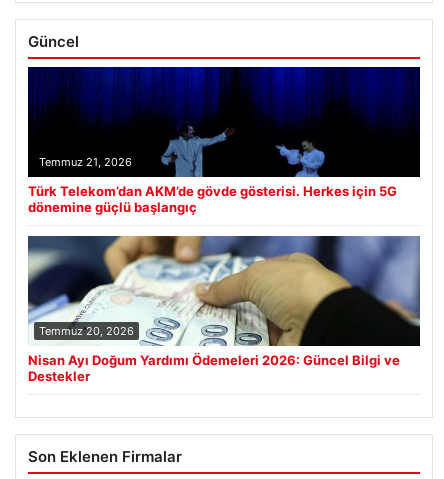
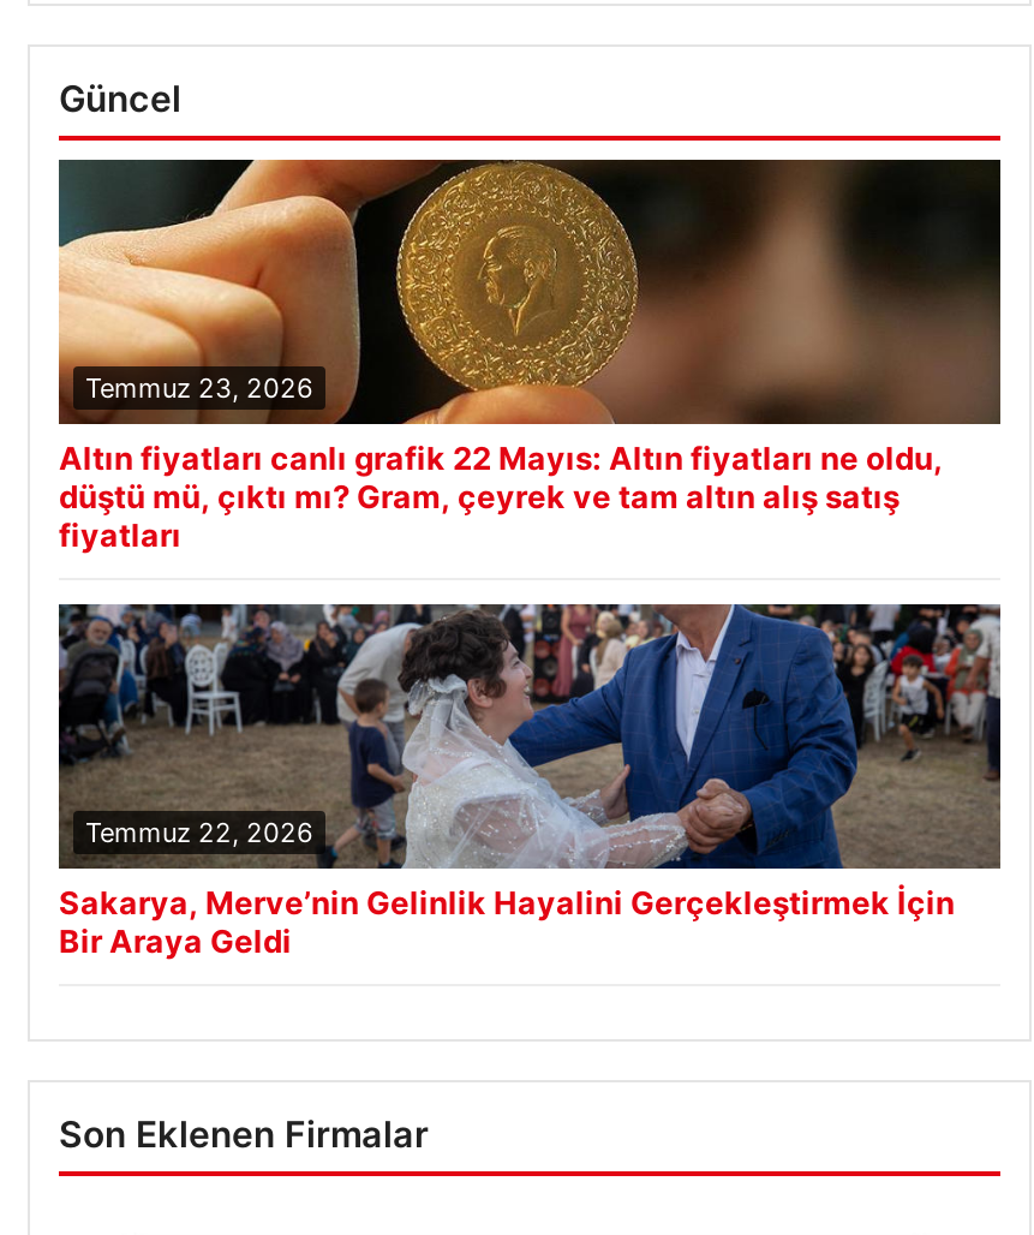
[27,66,420,177] [image] | Temmuz 21, 2026 -> [56,135,1000,423] [image] | Temmuz 23, 2026
[28,183,397,215] Türk Telekom’dan AKM’de gövde gösterisi. Herkes için 5G | dönemine güçlü başlangıç -> [59,439,943,555] Altın fiyatları canlı grafik 22 Mayıs: Altın fiyatları ne oldu, | düştü mü, çıktı mı? Gram, çeyrek ve tam altın alış satış | fiyatları
[28,235,420,345] [image] | Temmuz 20, 2026 -> [59,603,1000,867] [image] | Temmuz 22, 2026
[28,352,400,384] Nisan Ayı Doğum Yardımı Ödemeleri 2026: Güncel Bilgi ve | Destekler -> [59,884,955,961] Sakarya, Merve’nin Gelinlik Hayalini Gerçekleştirmek İçin | Bir Araya Geldi

